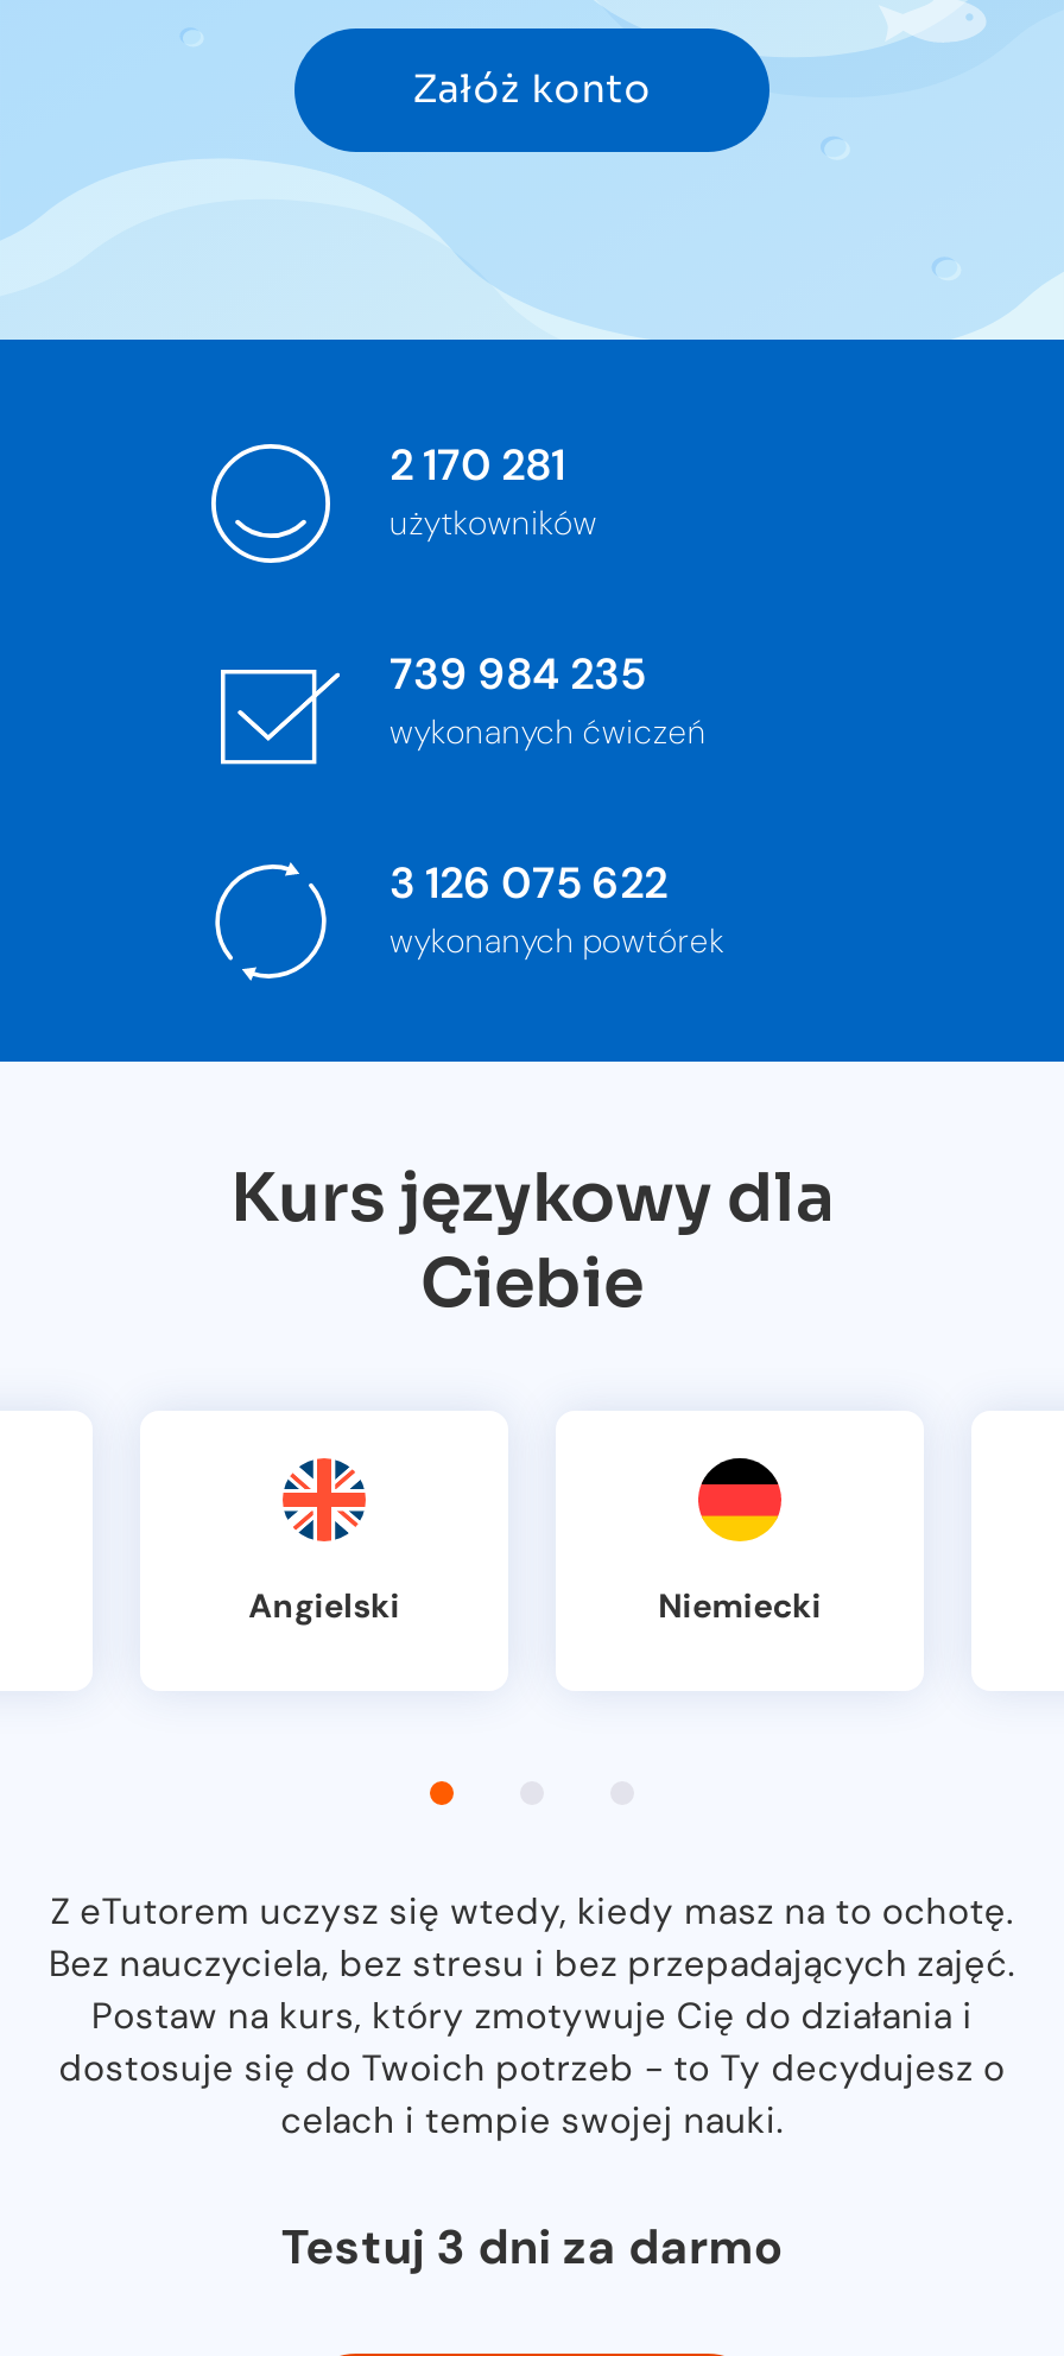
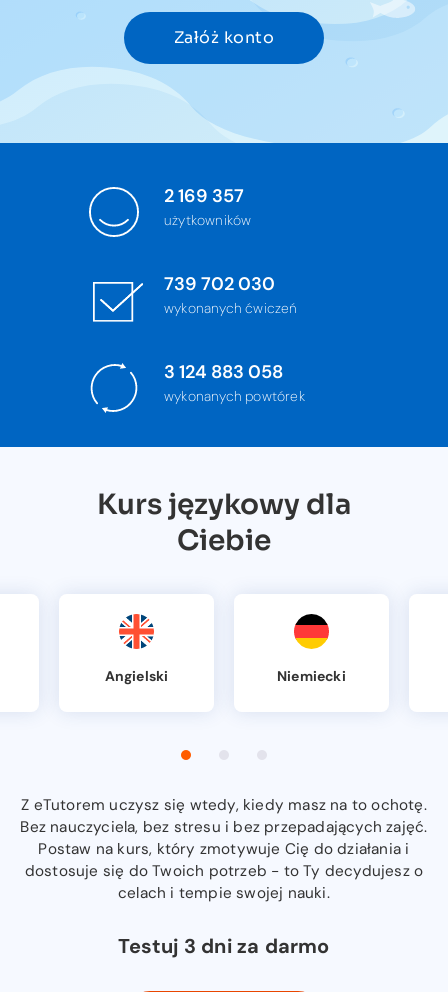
[389,437,565,494] 2 170 281 -> [164,184,244,208] 2 169 357
[389,646,646,703] 739 984 235 -> [164,272,275,296] 739 702 030
[389,855,667,912] 3 126 075 622 -> [164,360,283,384] 3 124 883 058

